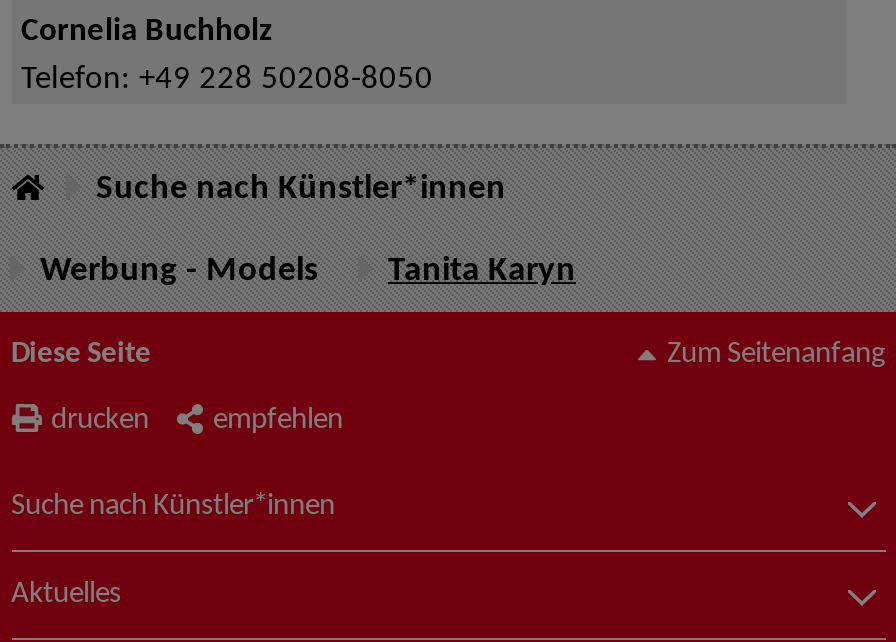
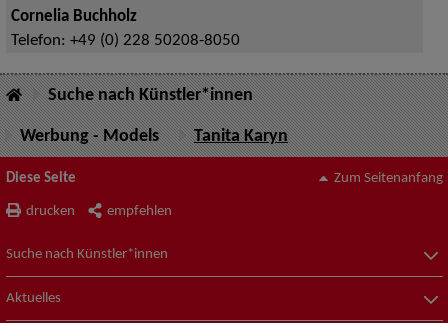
[21,65,433,97] Telefon: +49 228 50208-8050 -> [10,33,239,49] Telefon: +49 (0) 228 50208-8050

